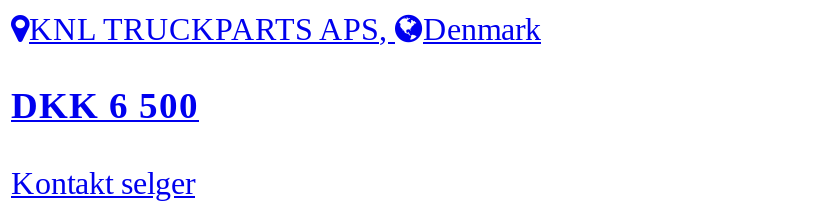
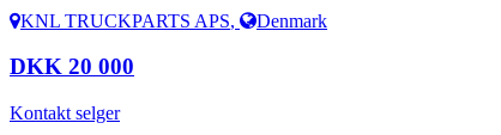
[11,85,199,127] DKK 6 500 -> [10,54,134,79] DKK 20 000

